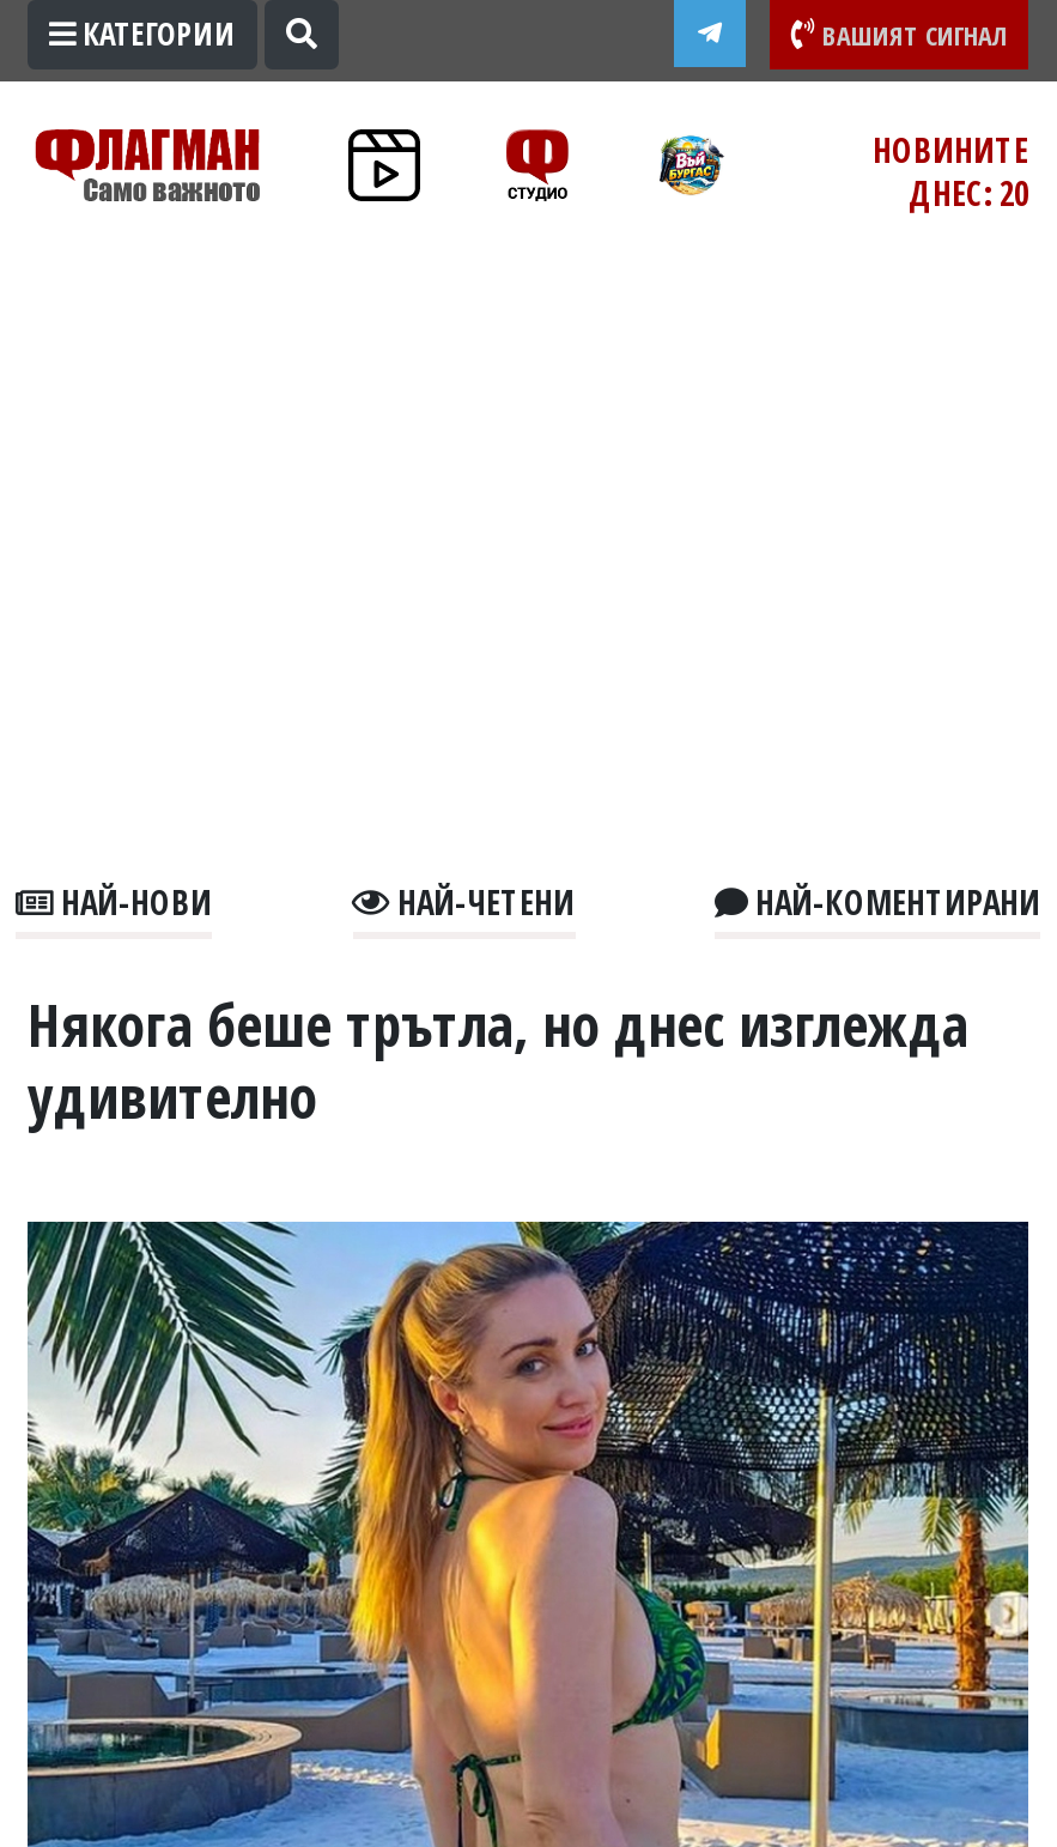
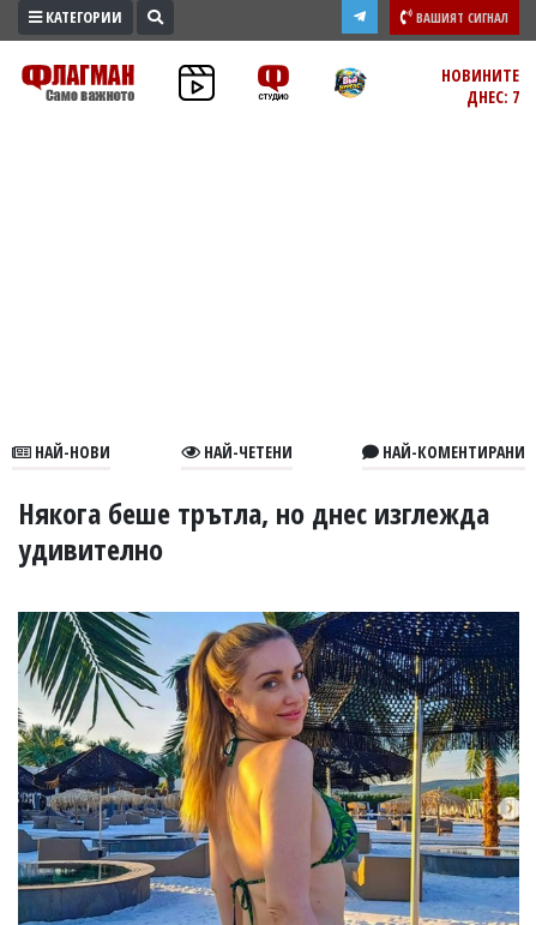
[909,170,1028,216] ДНЕС: 20 -> [466,85,519,108] ДНЕС: 7

